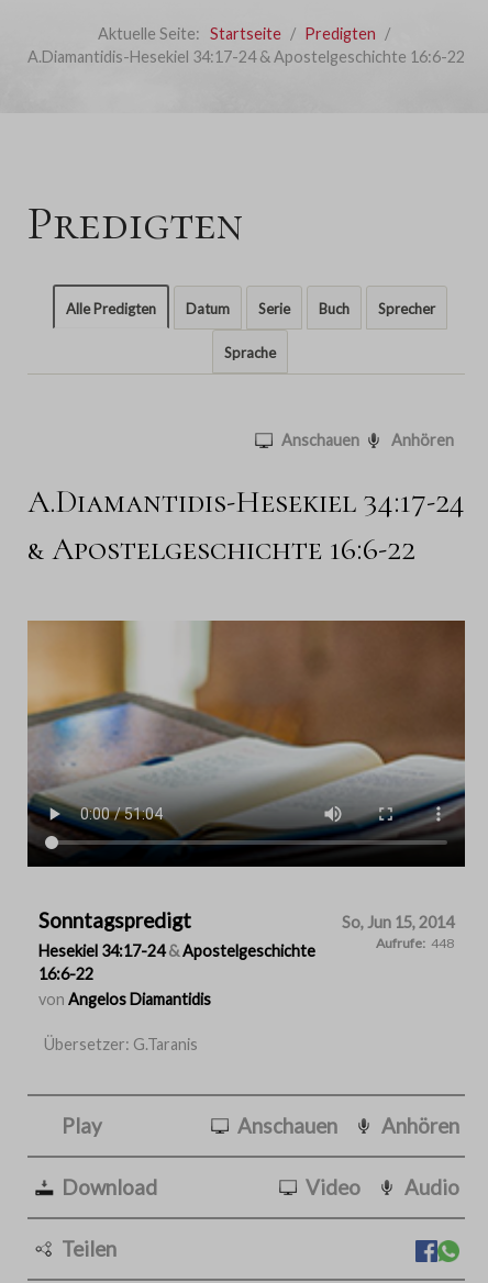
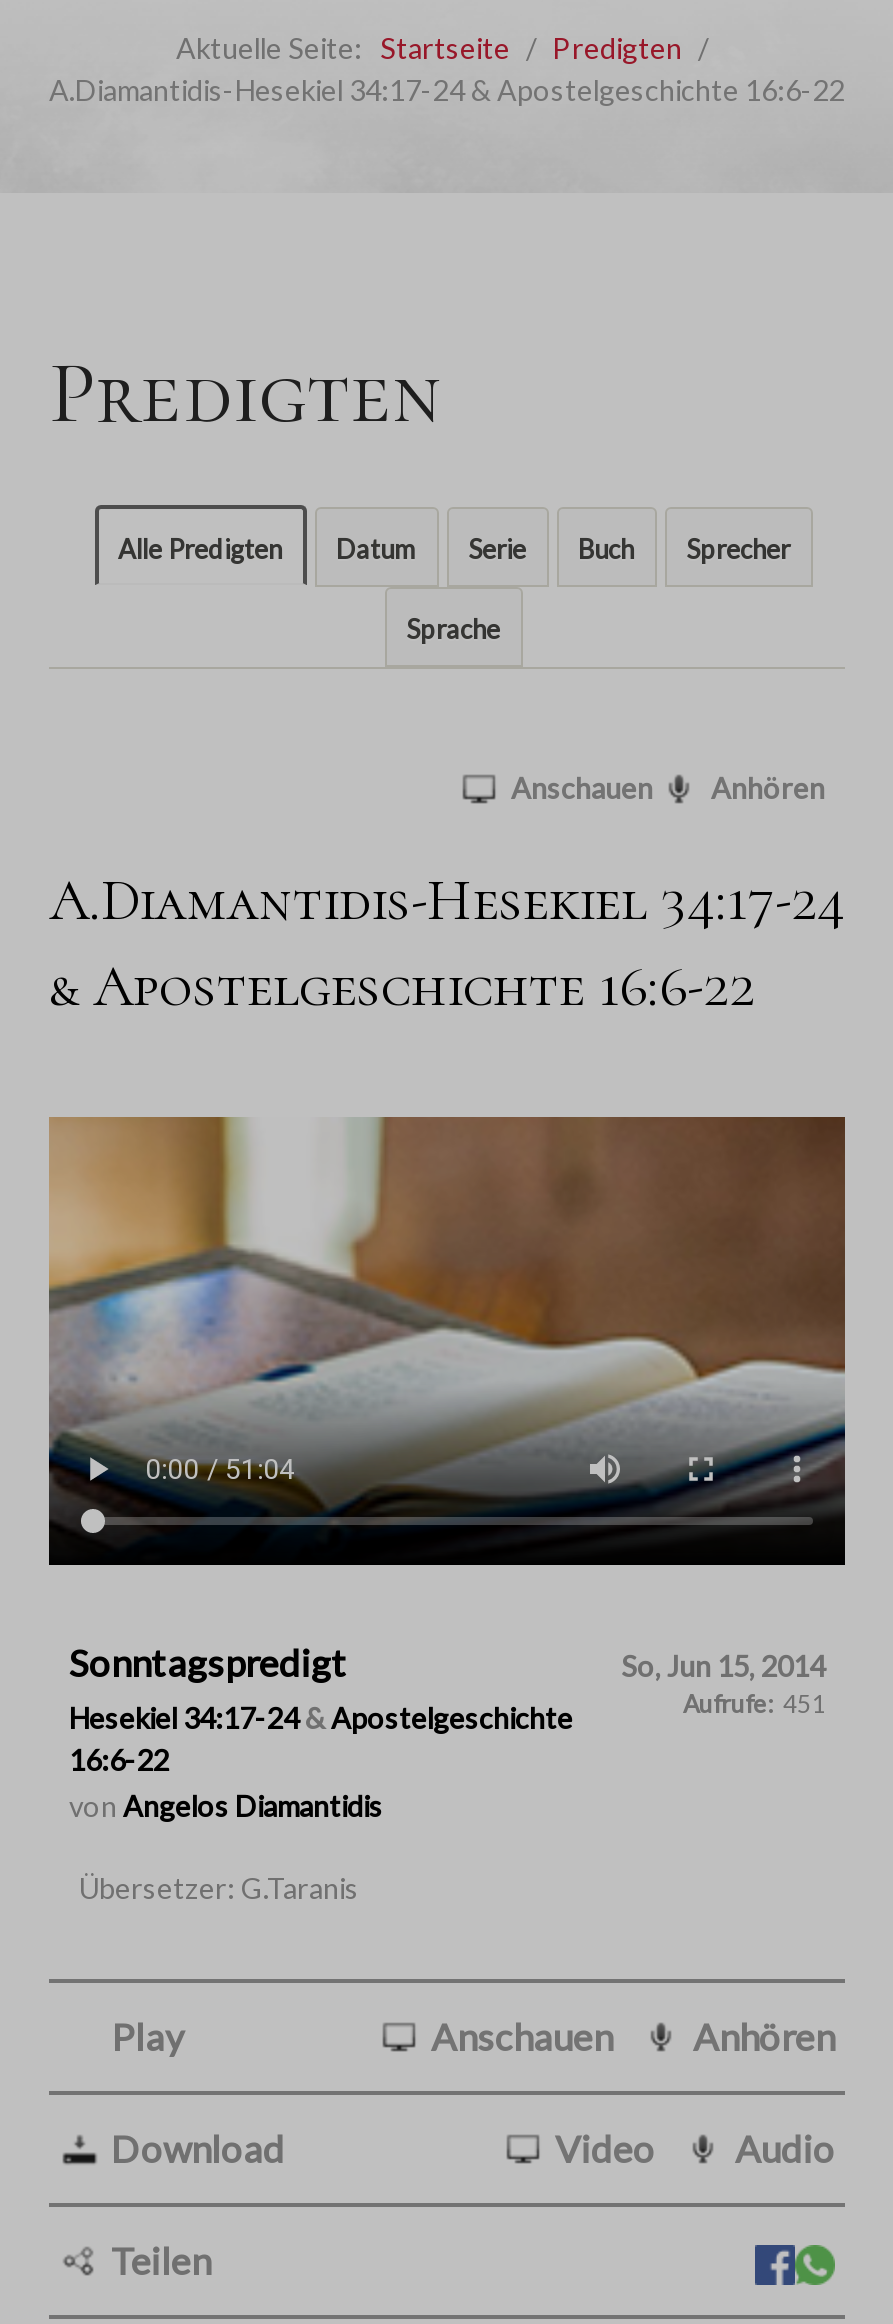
[376,935,454,951] Aufrufe: 448 -> [683,1689,825,1719] Aufrufe: 451

